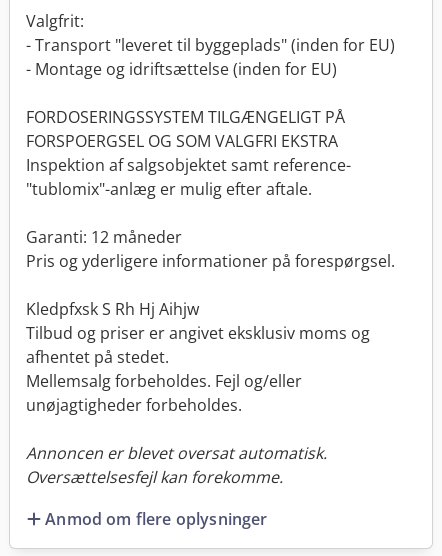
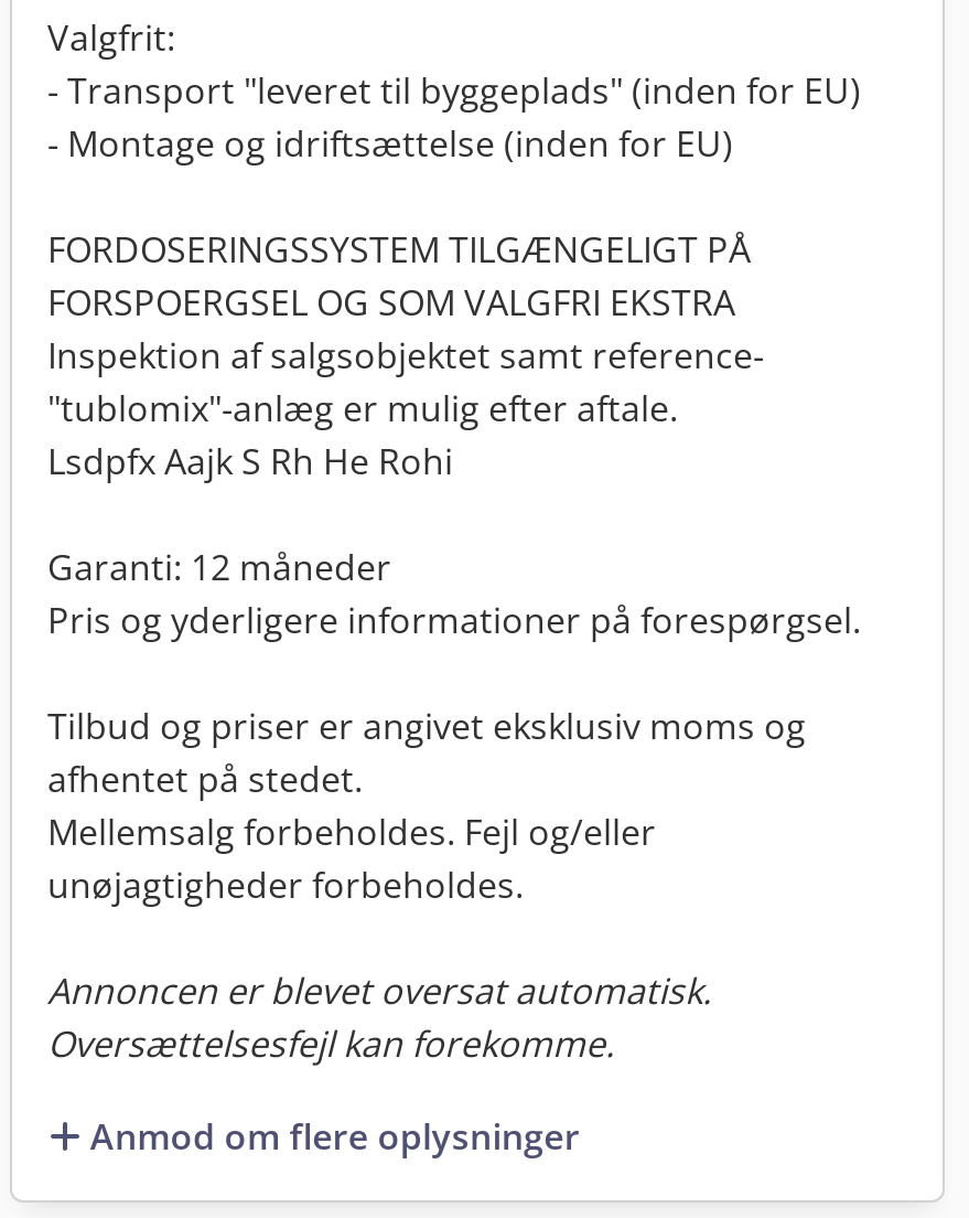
none -> [47,437,453,485] Lsdpfx Aajk S Rh He Rohi
moved [26,226,395,272] -> [47,543,861,644]: Garanti: 12 måneder | Pris og yderligere informationer på forespørgsel.
[26,298,199,320] Kledpfxsk S Rh Hj Aihjw -> none

